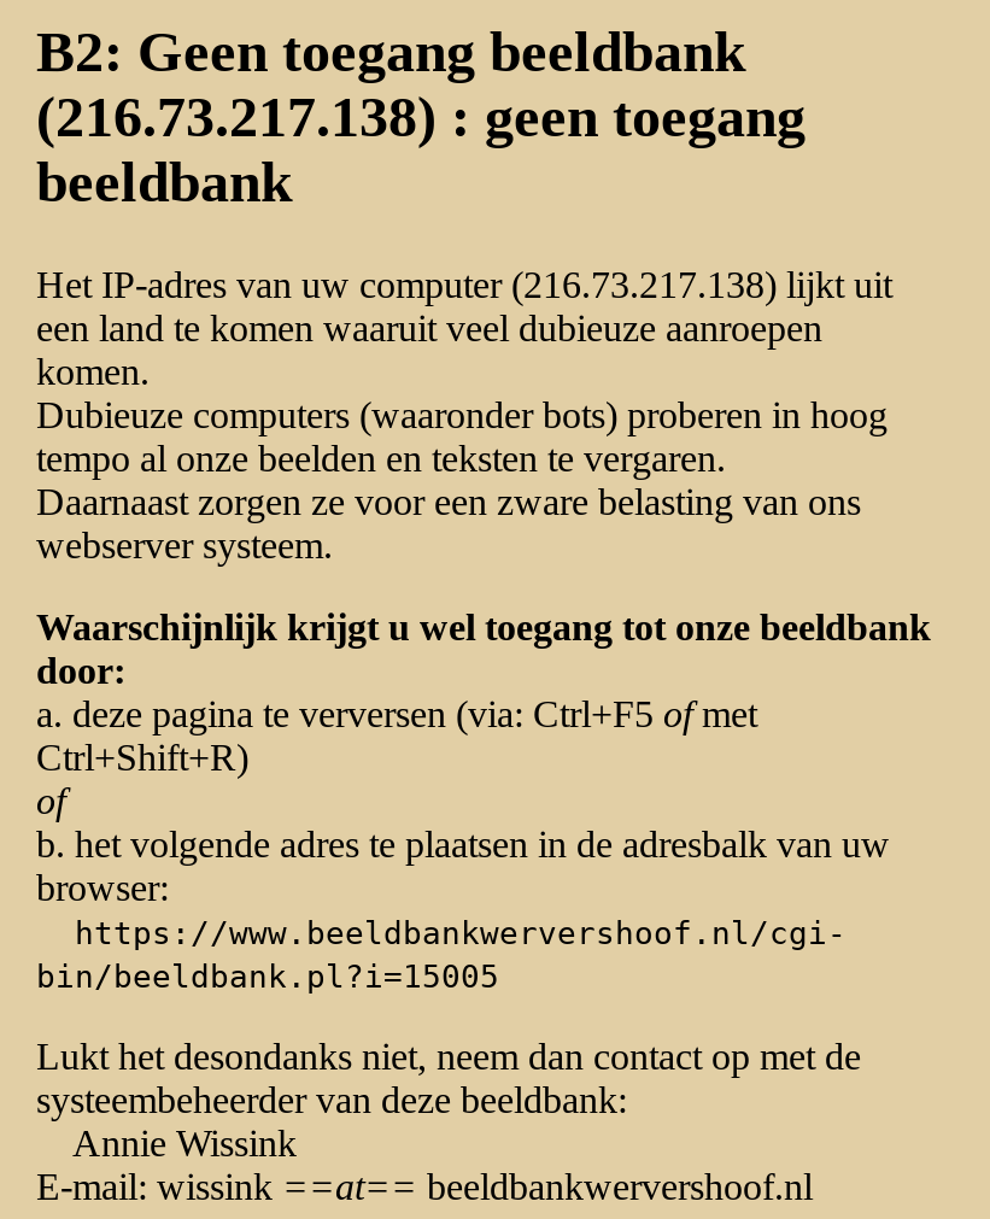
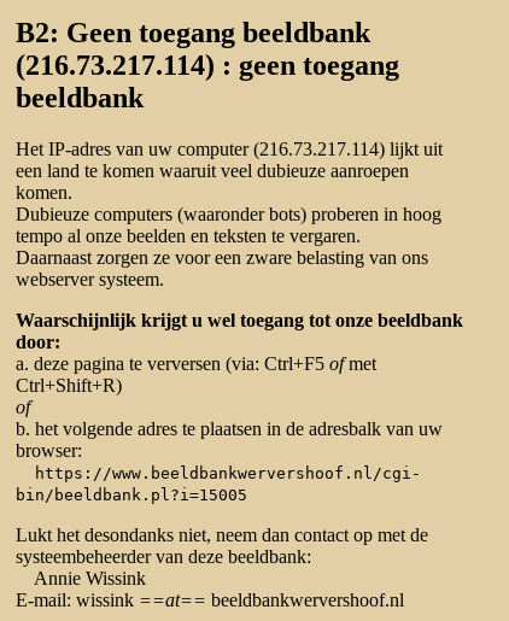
[36,85,806,148] (216.73.217.138) : geen toegang -> [16,49,399,81] (216.73.217.114) : geen toegang
[36,264,892,305] Het IP-adres van uw computer (216.73.217.138) lijkt uit -> [16,138,443,159] Het IP-adres van uw computer (216.73.217.114) lijkt uit

